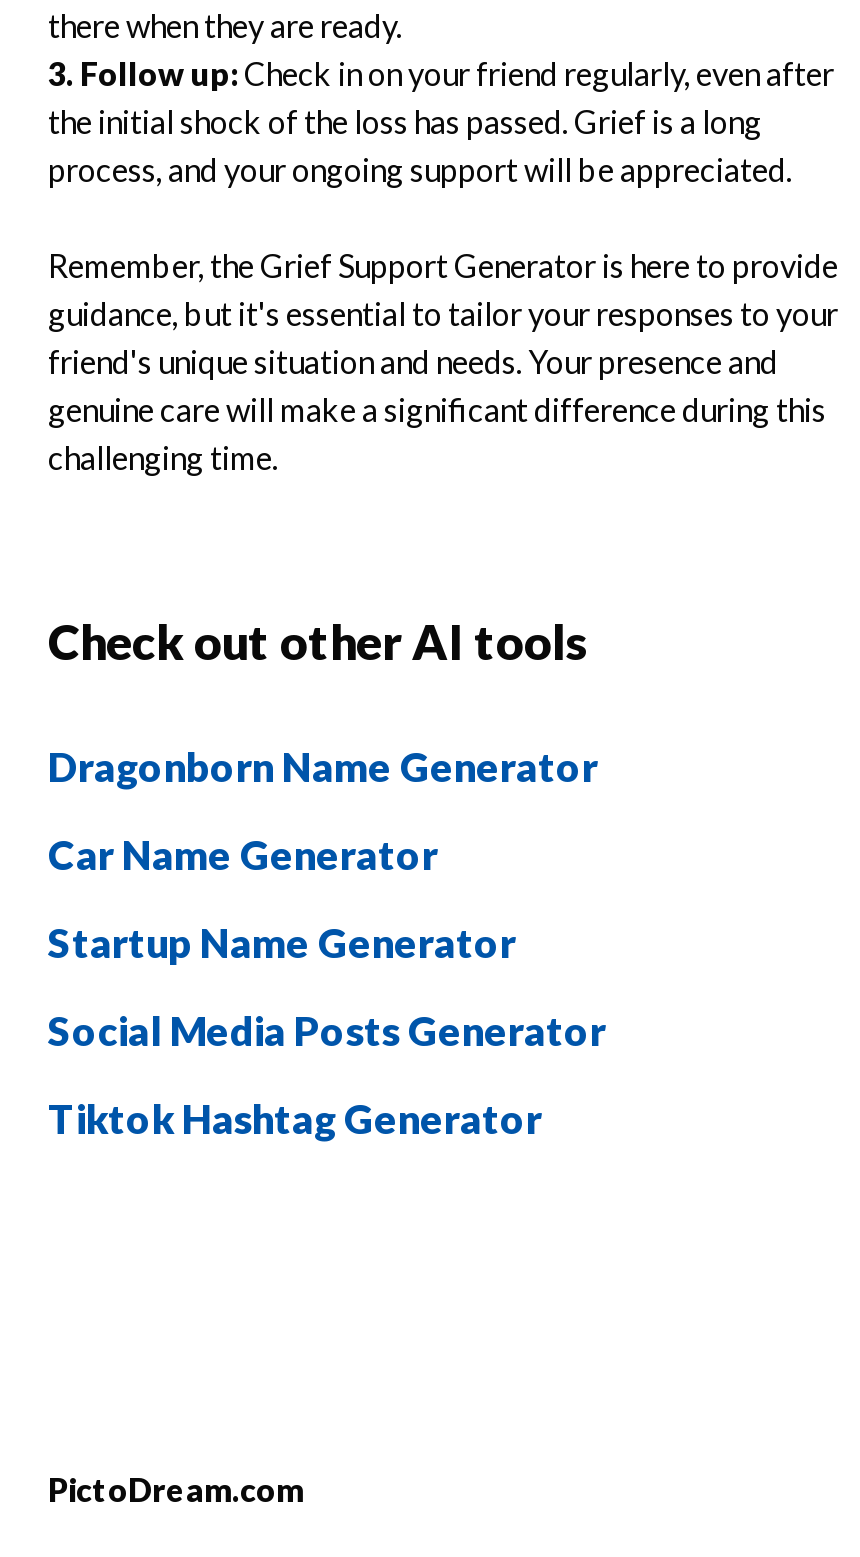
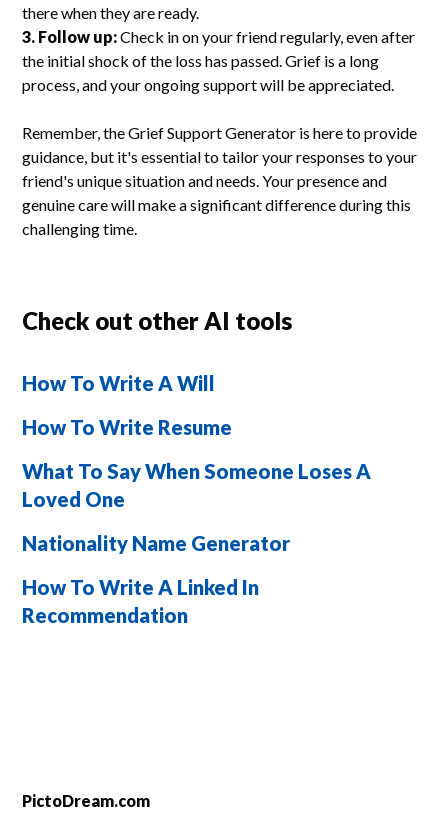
[48,742,598,790] Dragonborn Name Generator -> [22,371,215,395] How To Write A Will
[48,830,438,878] Car Name Generator -> [22,415,232,439] How To Write Resume
[48,918,516,966] Startup Name Generator -> [22,459,371,511] What To Say When Someone Loses A | Loved One
[48,1006,606,1054] Social Media Posts Generator -> [22,531,290,555] Nationality Name Generator
[48,1094,542,1142] Tiktok Hashtag Generator -> [22,575,259,627] How To Write A Linked In | Recommendation

